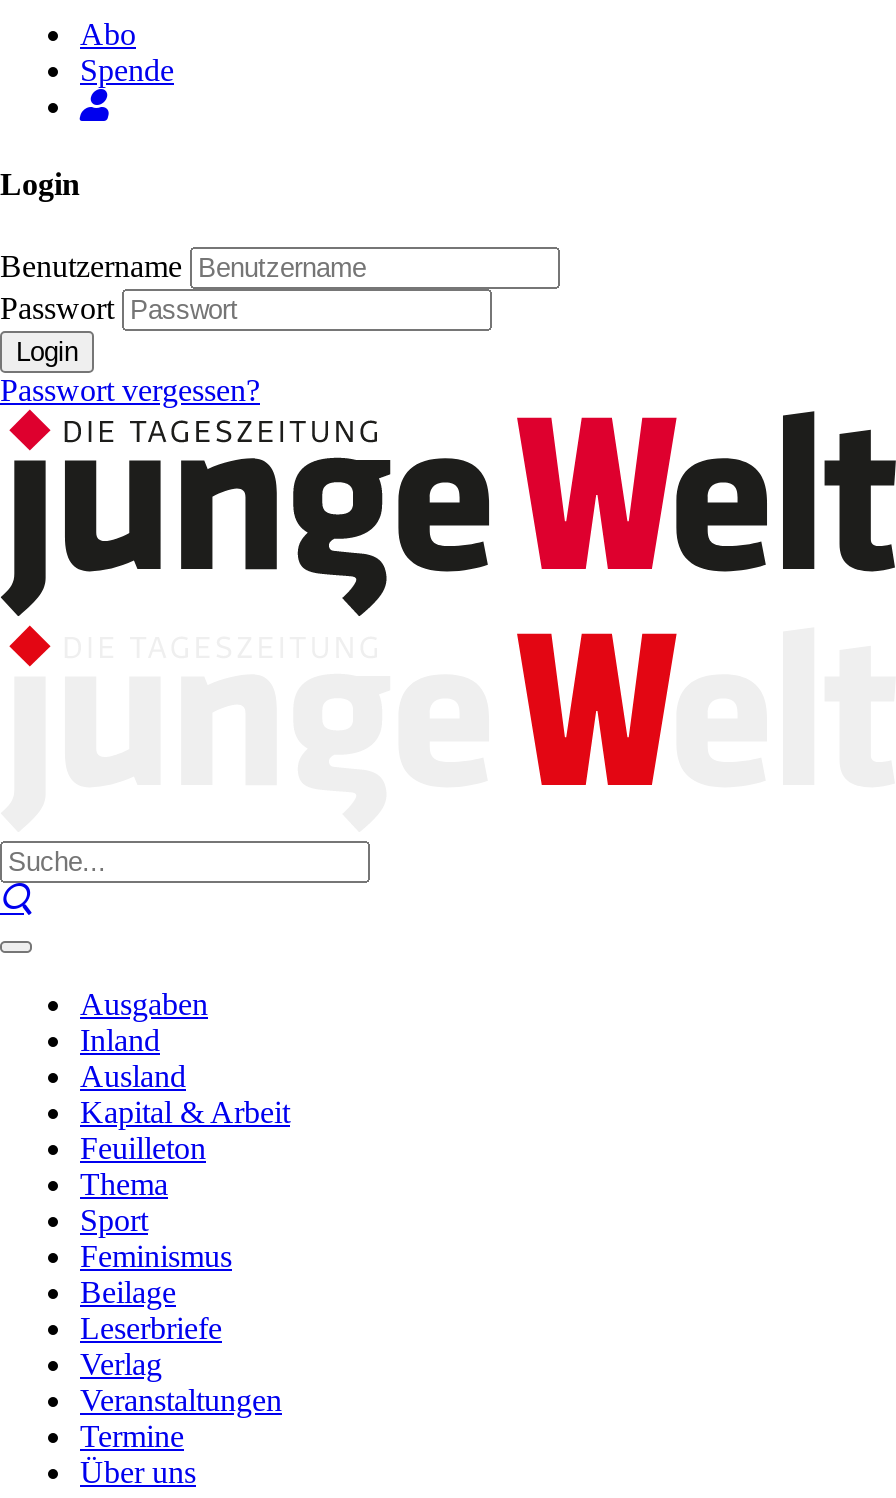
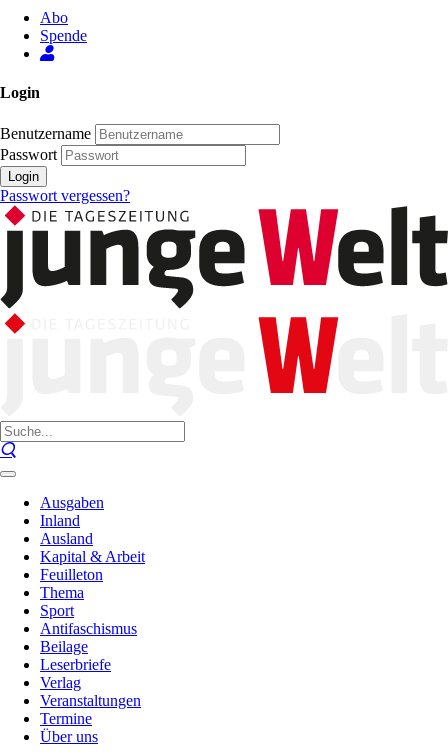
[80,1239,232,1273] Feminismus -> [40,620,137,637] Antifaschismus

